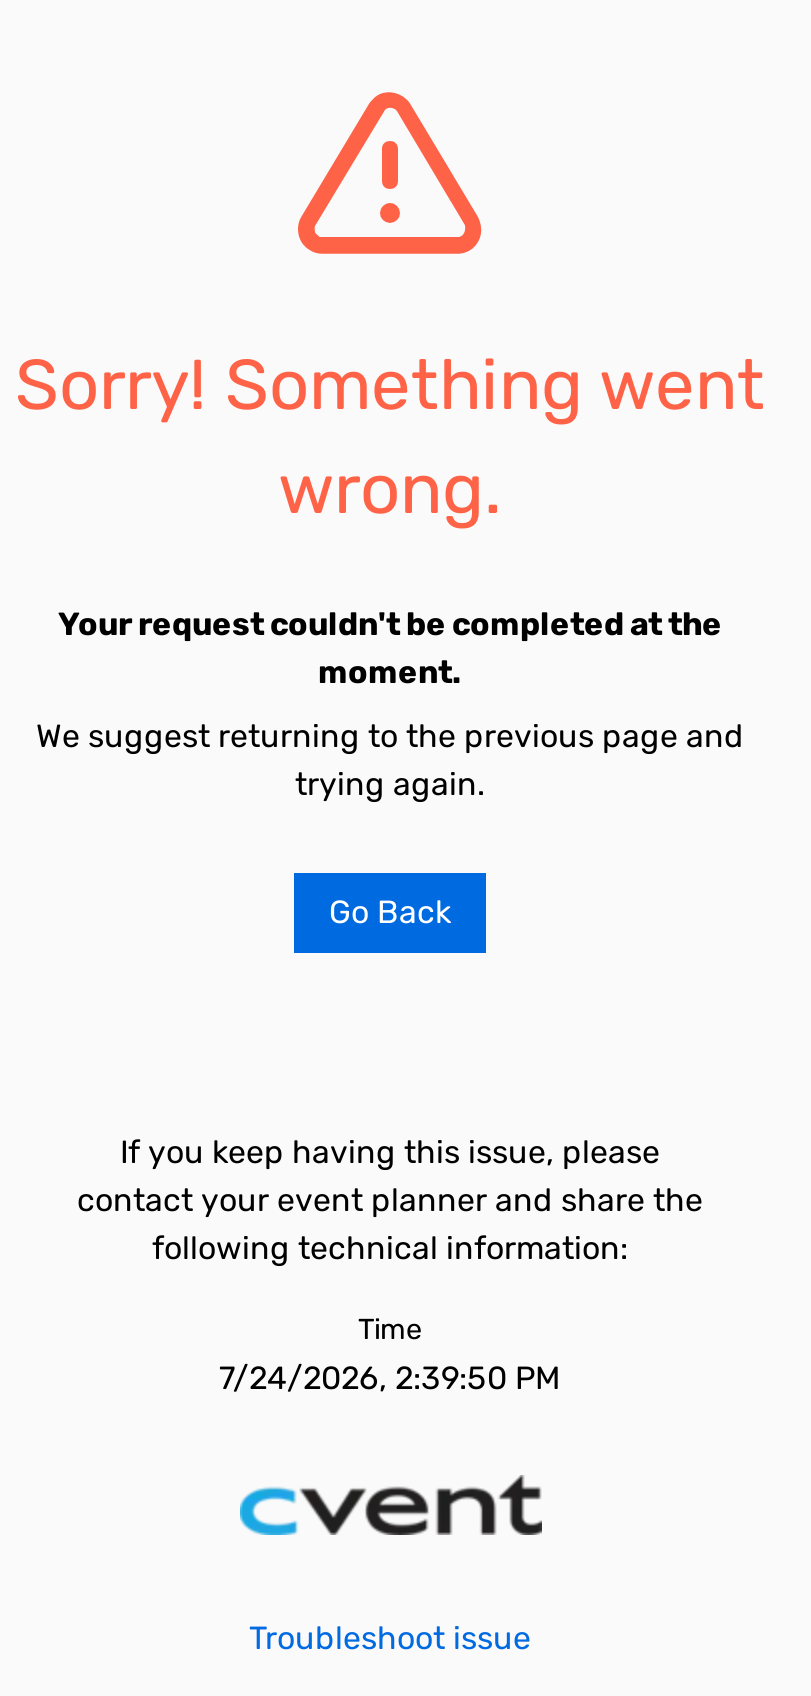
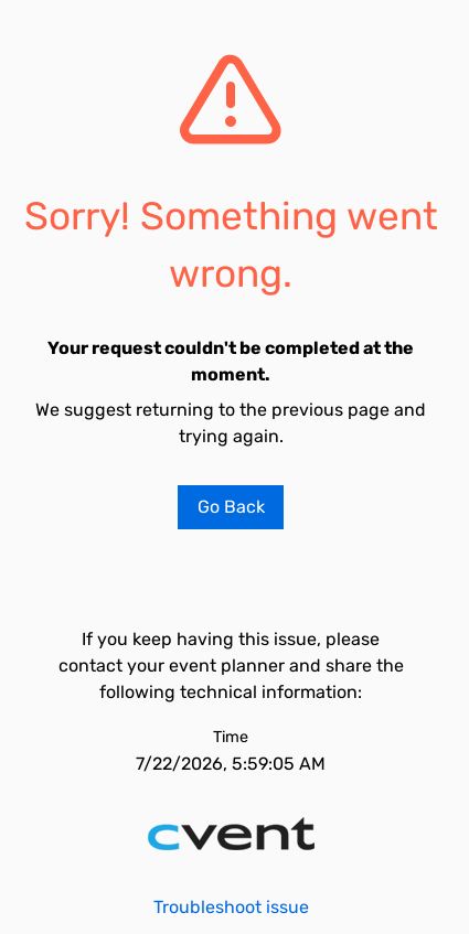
[219,1359,561,1397] 7/24/2026, 2:39:50 PM -> [136,753,326,774] 7/22/2026, 5:59:05 AM

